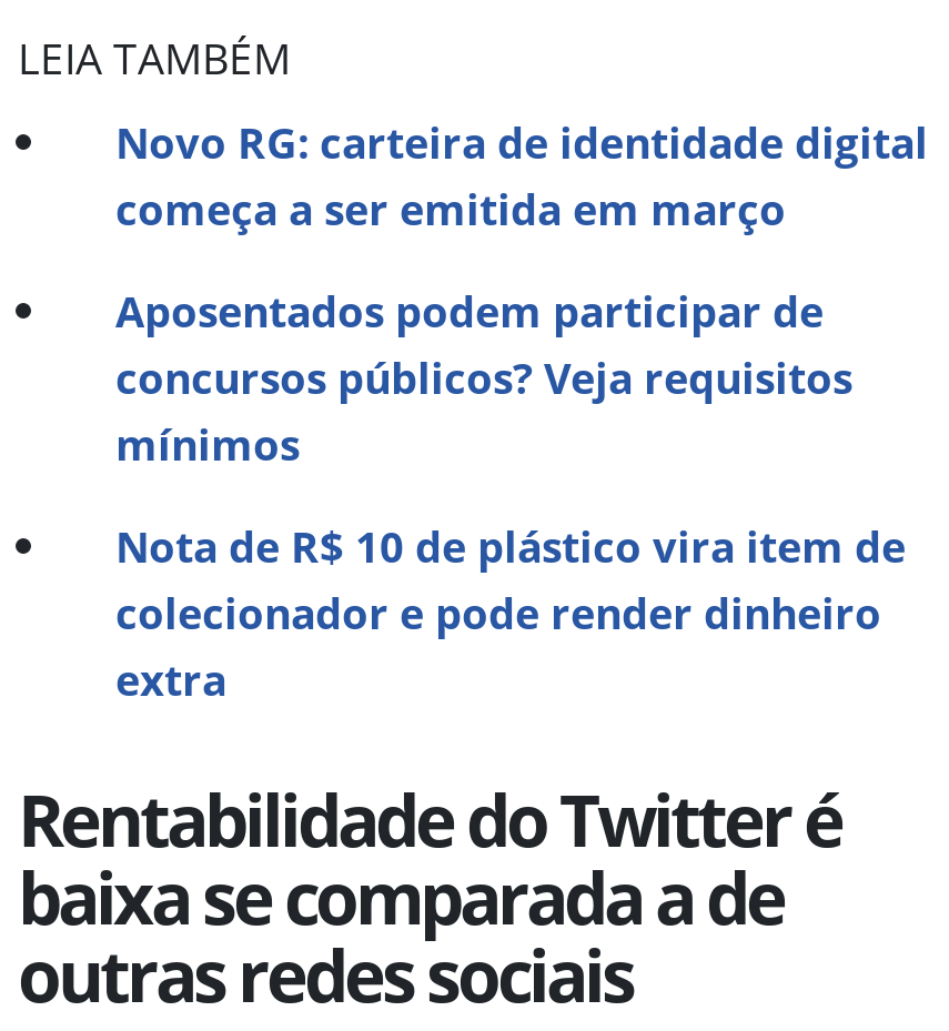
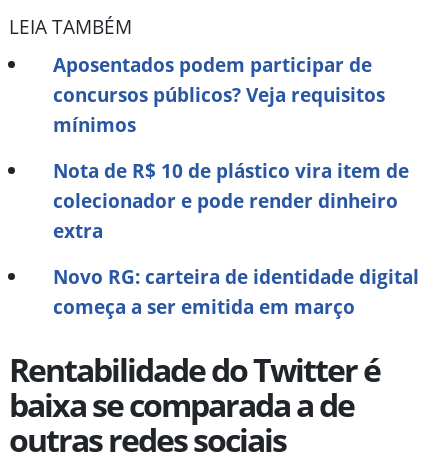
moved [115,112,928,239] -> [53,263,419,320]: Novo RG: carteira de identidade digital | começa a ser emitida em março
moved [115,281,906,709] -> [53,51,409,244]: Aposentados podem participar de | concursos públicos? Veja requisitos | mínimos | Nota de R$ 10 de plástico vira item de | colecionador e pode render dinheiro | extra

